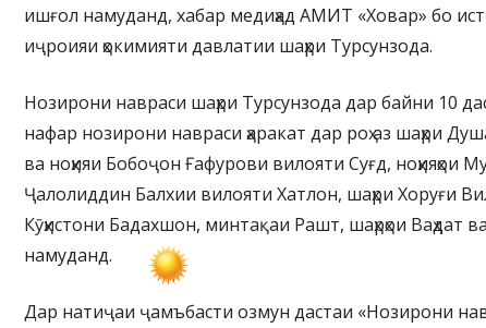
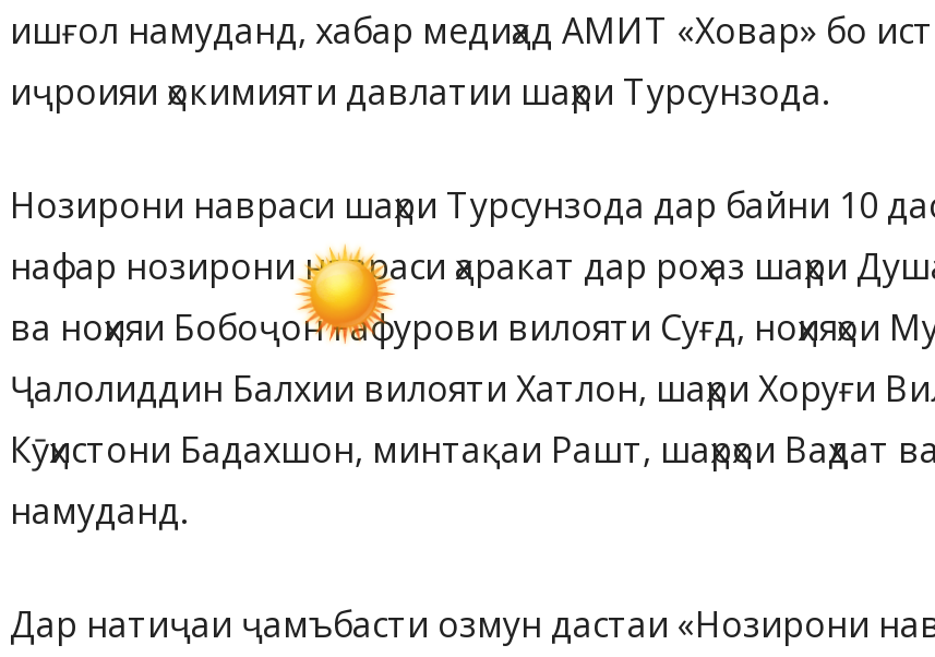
[148,245,190,286] [image] -> none

